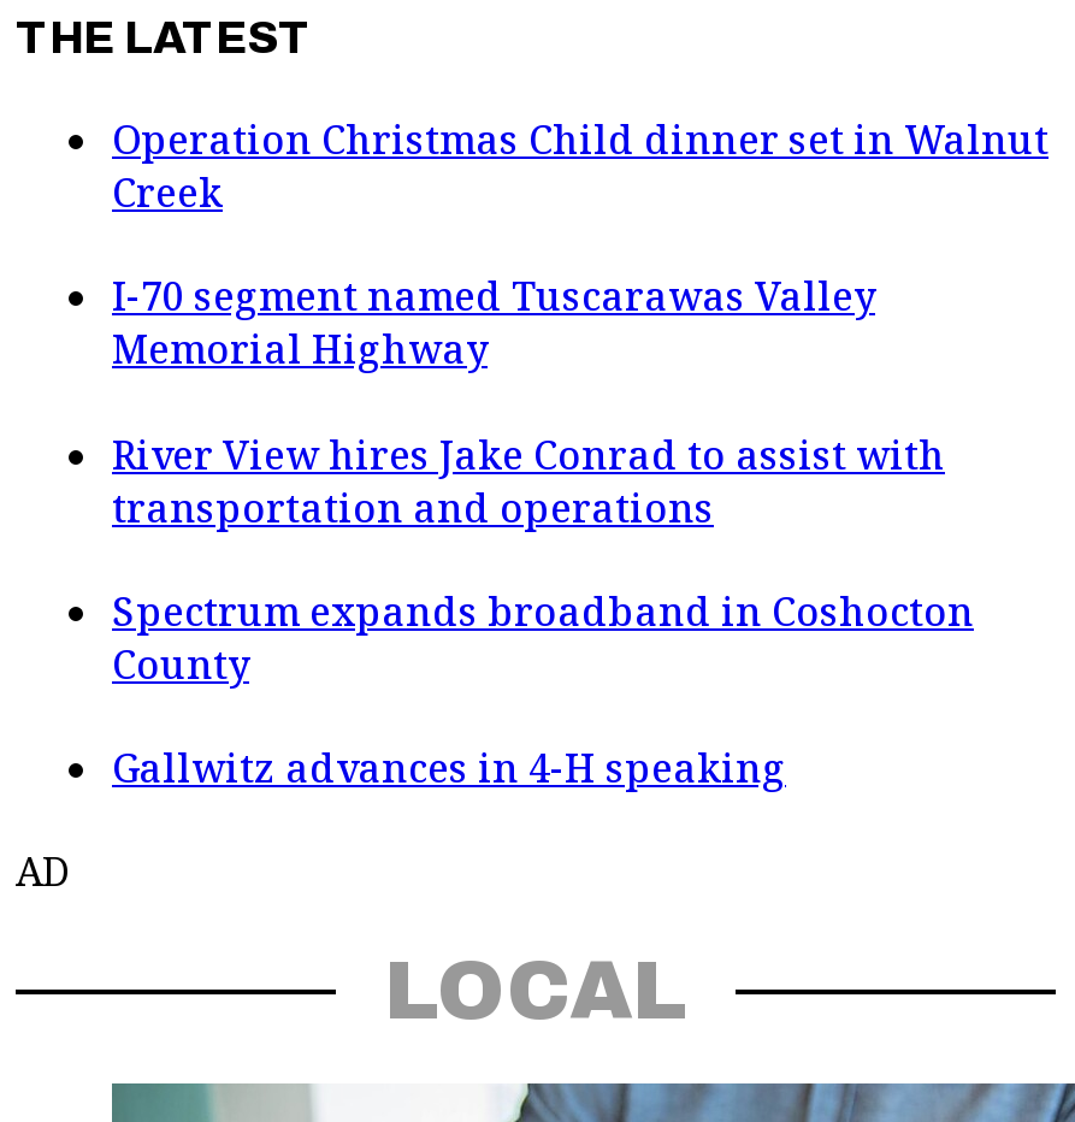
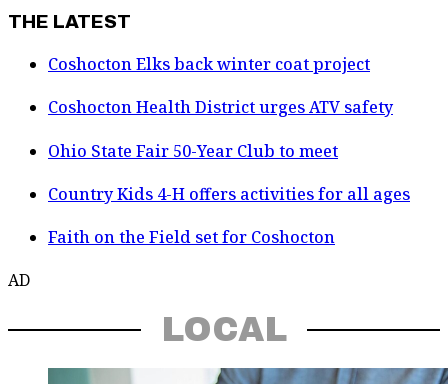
[112,113,1049,219] Operation Christmas Child dinner set in Walnut | Creek -> [48,53,370,75] Coshocton Elks back winter coat project
[112,270,875,376] I-70 segment named Tuscarawas Valley | Memorial Highway -> [48,96,393,118] Coshocton Health District urges ATV safety
[112,428,945,534] River View hires Jake Conrad to assist with | transportation and operations -> [48,140,338,162] Ohio State Fair 50-Year Club to meet
[112,585,974,691] Spectrum expands broadband in Coshocton | County -> [48,183,410,205] Country Kids 4-H offers activities for all ages
[112,742,786,795] Gallwitz advances in 4-H speaking -> [48,226,335,248] Faith on the Field set for Coshocton

